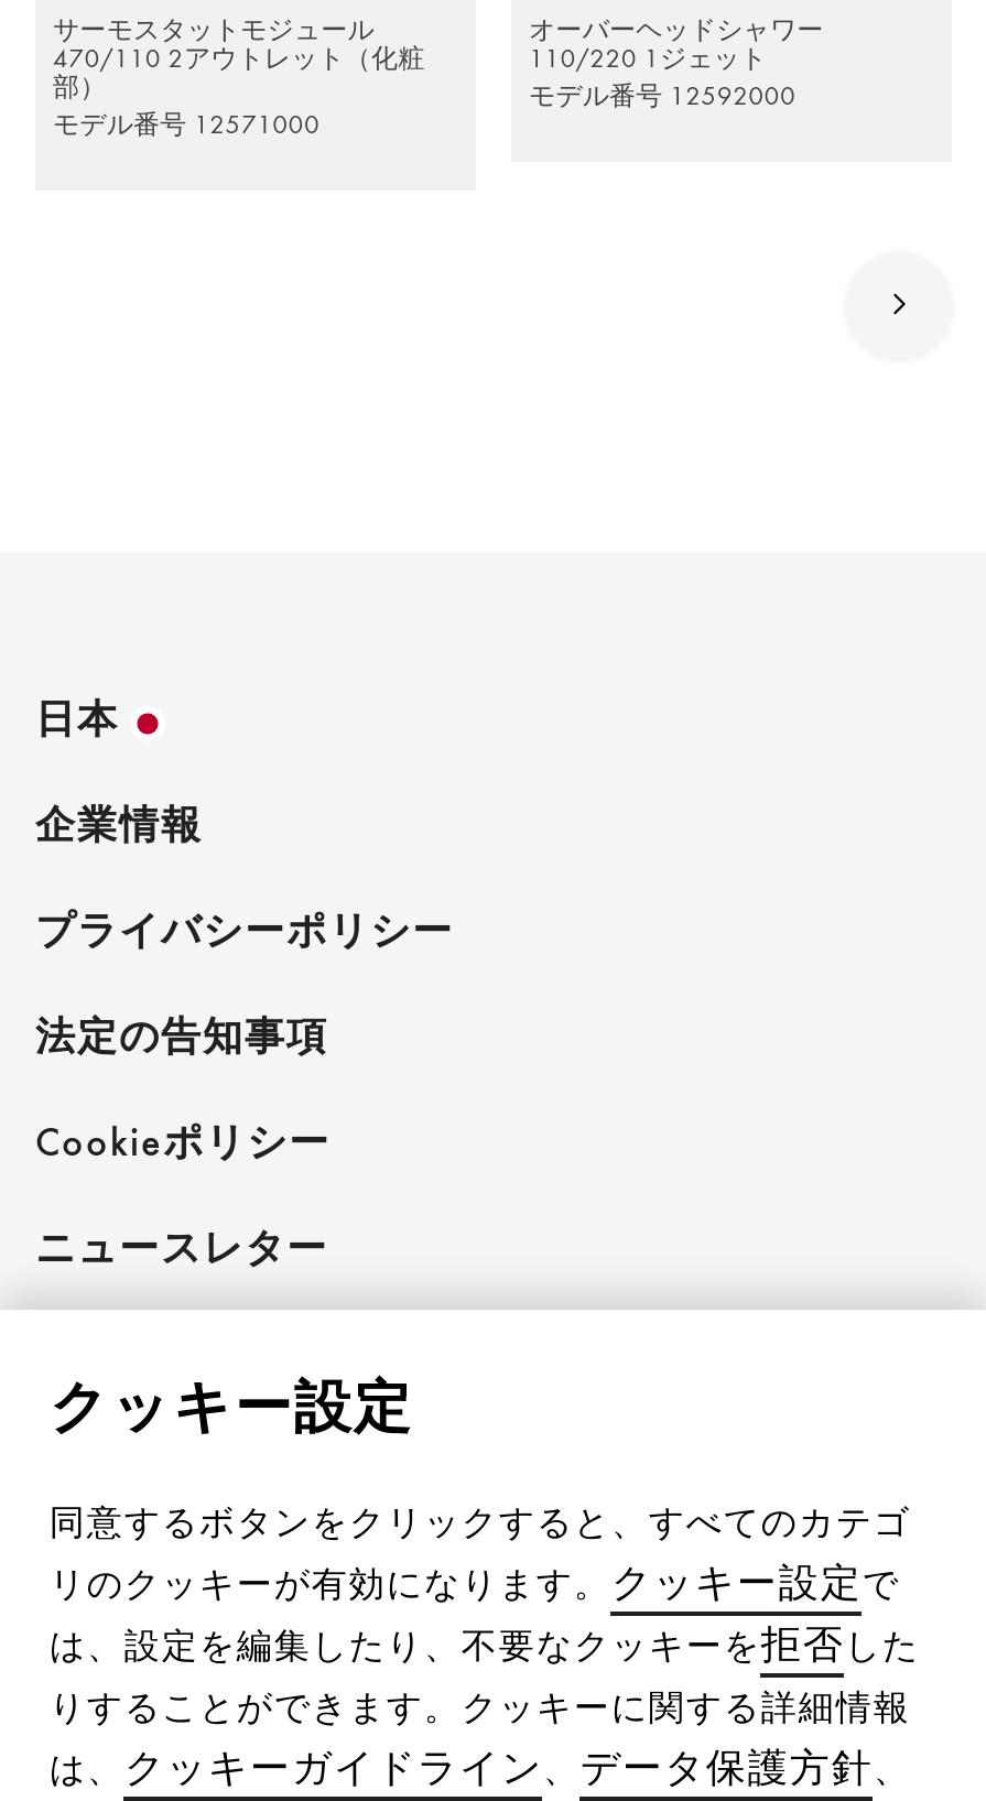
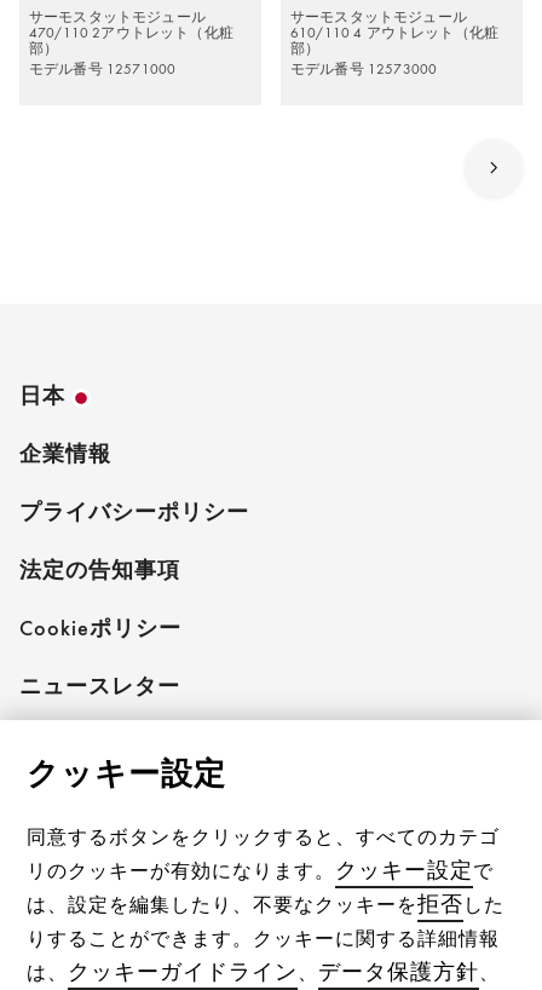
[529,13,824,112] オーバーヘッドシャワー | 110/220 1ジェット | モデル番号 12592000 -> [290,8,498,78] サーモスタットモジュール | 610/110 4 アウトレット（化粧 | 部） | モデル番号 12573000

